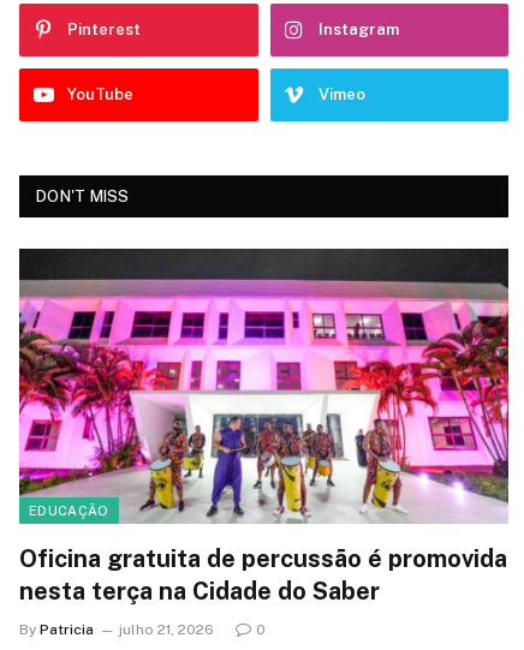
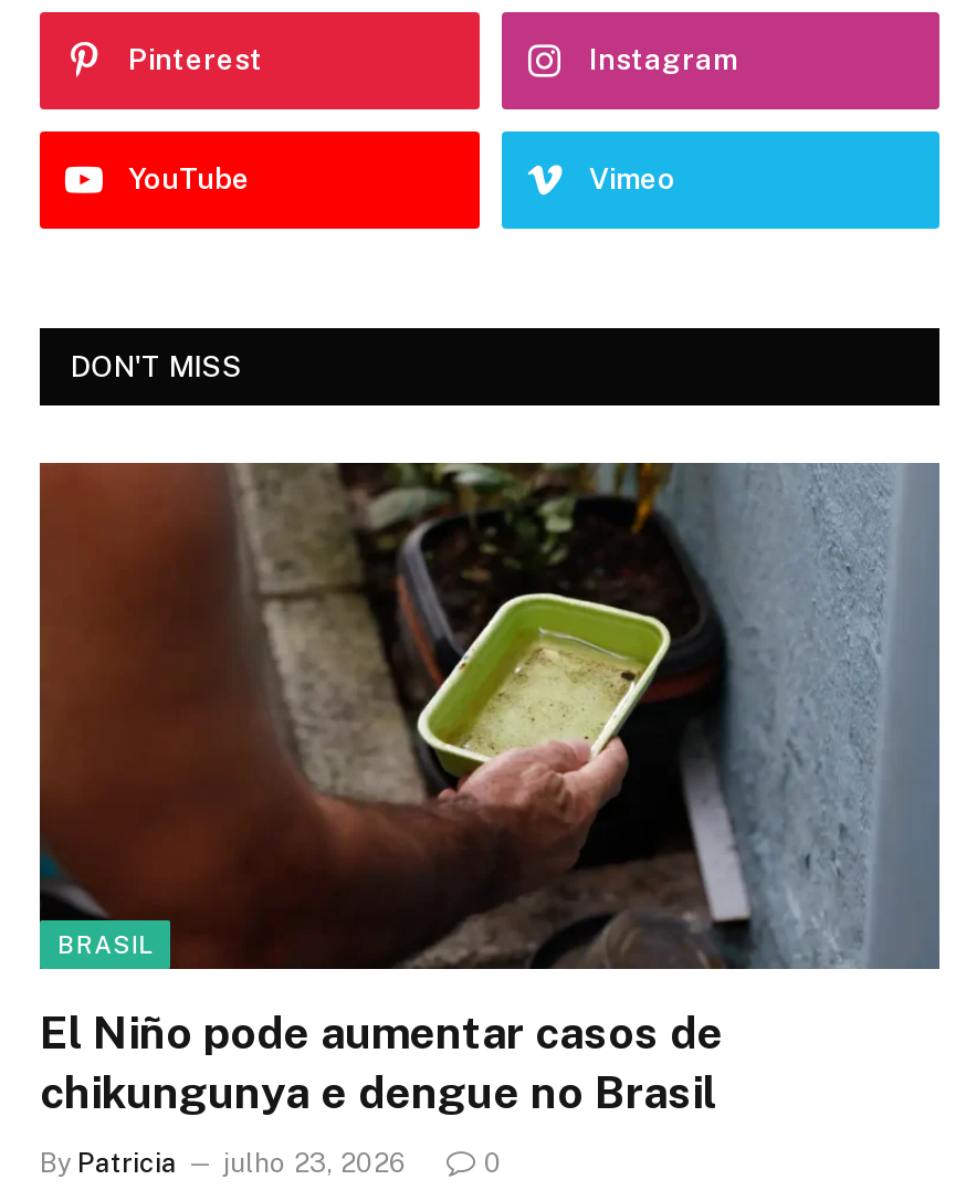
[18,248,510,524] [image] | EDUCAÇÃO -> [38,461,942,971] [image] | BRASIL
[19,544,507,605] Oficina gratuita de percussão é promovida | nesta terça na Cidade do Saber -> [40,1006,723,1118] El Niño pode aumentar casos de | chikungunya e dengue no Brasil
[19,621,214,638] By Patricia julho 21, 2026 -> [40,1147,407,1178] By Patricia julho 23, 2026

